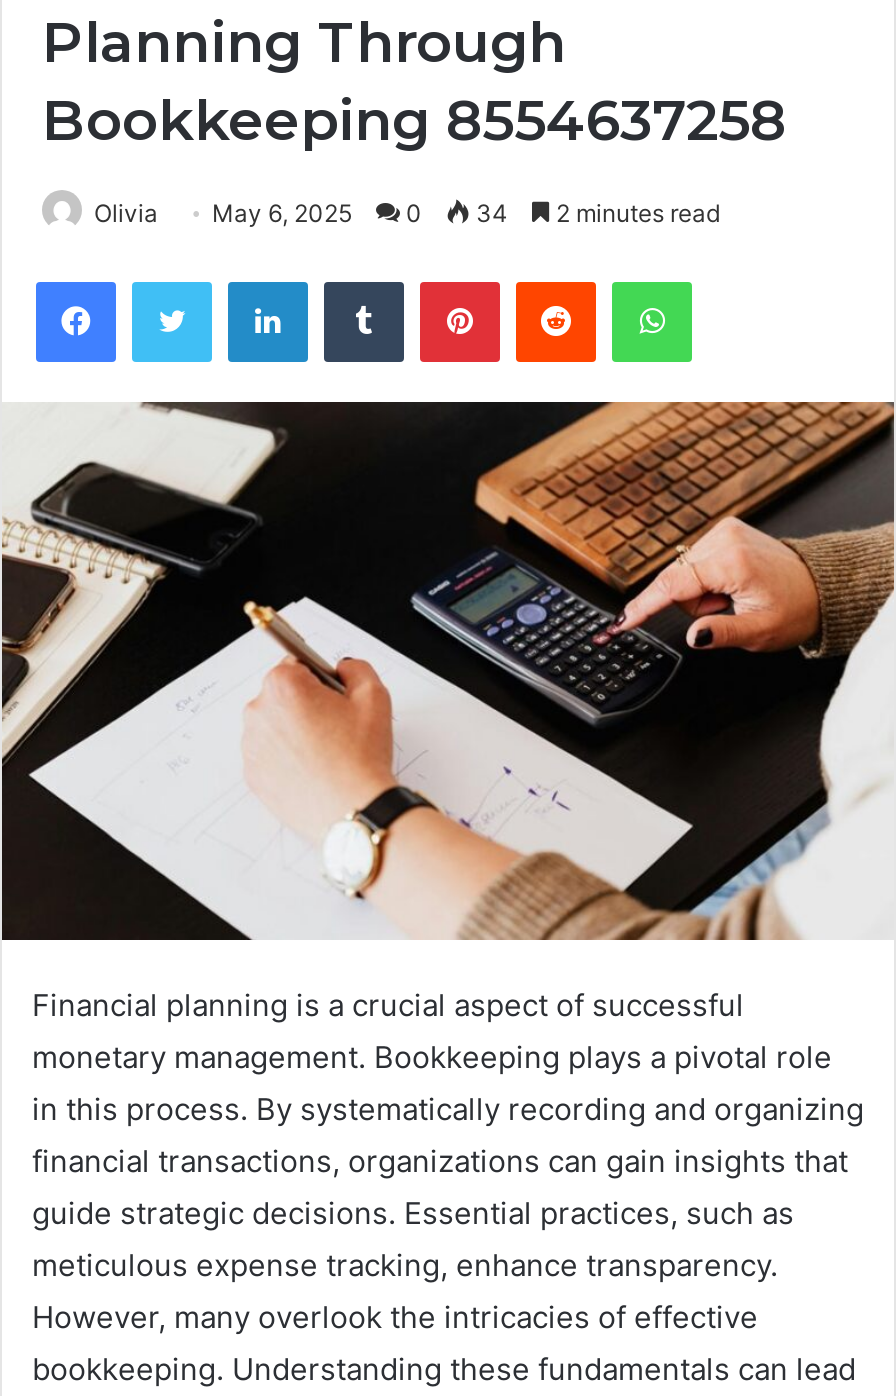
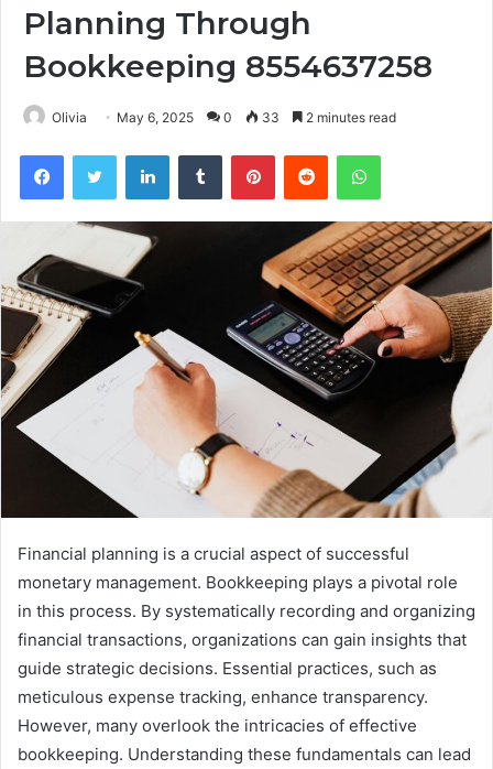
[94,198,720,228] Olivia May 6, 2025 0 34 2 minutes read -> [52,109,396,126] Olivia May 6, 2025 0 33 2 minutes read

